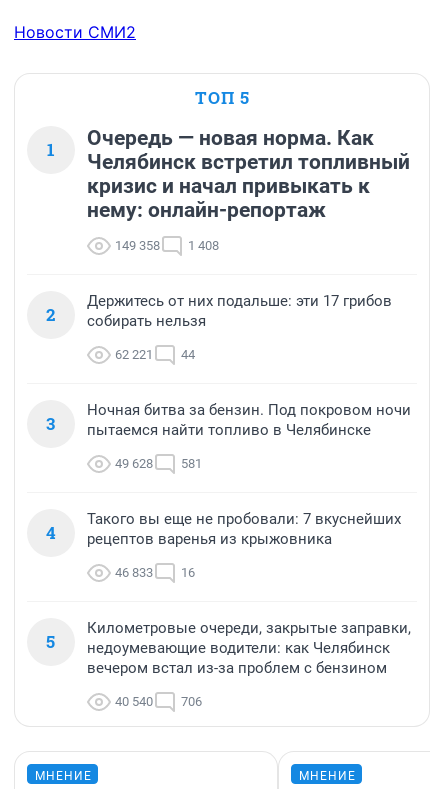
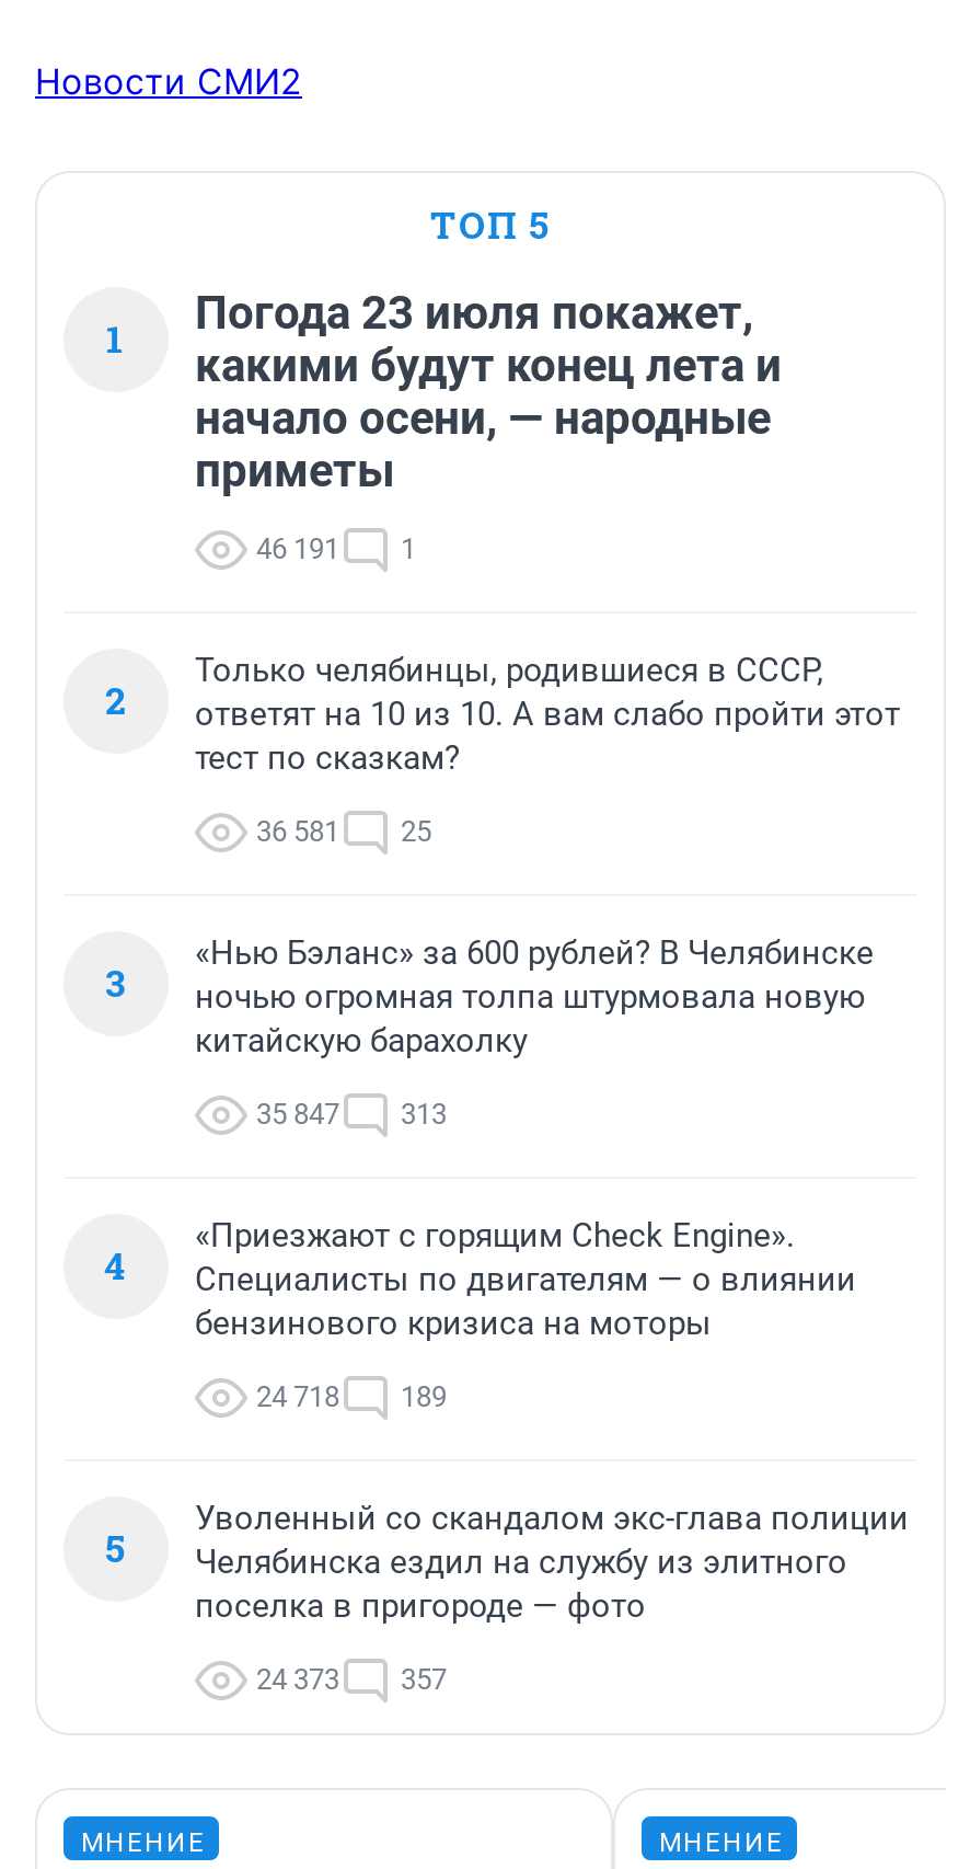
[87,126,410,222] Очередь — новая норма. Как | Челябинск встретил топливный | кризис и начал привыкать к | нему: онлайн-репортаж -> [195,287,782,498] Погода 23 июля покажет, | какими будут конец лета и | начало осени, — народные | приметы
[115,238,219,253] 149 358 | 1 408 -> [256,533,416,566] 46 191 | 1
[87,292,392,330] Держитесь от них подальше: эти 17 грибов | собирать нельзя -> [195,651,900,778] Только челябинцы, родившиеся в СССР, | ответят на 10 из 10. А вам слабо пройти этот | тест по сказкам?
[115,347,195,362] 62 221 | 44 -> [256,816,431,848] 36 581 | 25
[87,401,411,439] Ночная битва за бензин. Под покровом ночи | пытаемся найти топливо в Челябинске -> [195,934,874,1061] «Нью Бэланс» за 600 рублей? В Челябинске | ночью огромная толпа штурмовала новую | китайскую барахолку
[115,456,202,471] 49 628 | 581 -> [256,1098,447,1131] 35 847 | 313
[87,510,401,548] Такого вы еще не пробовали: 7 вкуснейших | рецептов варенья из крыжовника -> [195,1216,856,1344] «Приезжают с горящим Check Engine». | Специалисты по двигателям — о влиянии | бензинового кризиса на моторы
[115,565,195,580] 46 833 | 16 -> [256,1381,447,1414] 24 718 | 189
[87,619,411,677] Километровые очереди, закрытые заправки, | недоумевающие водители: как Челябинск | вечером встал из-за проблем с бензином -> [195,1499,909,1626] Уволенный со скандалом экс-глава полиции | Челябинска ездил на службу из элитного | поселка в пригороде — фото
[115,694,202,709] 40 540 | 706 -> [256,1663,447,1696] 24 373 | 357

